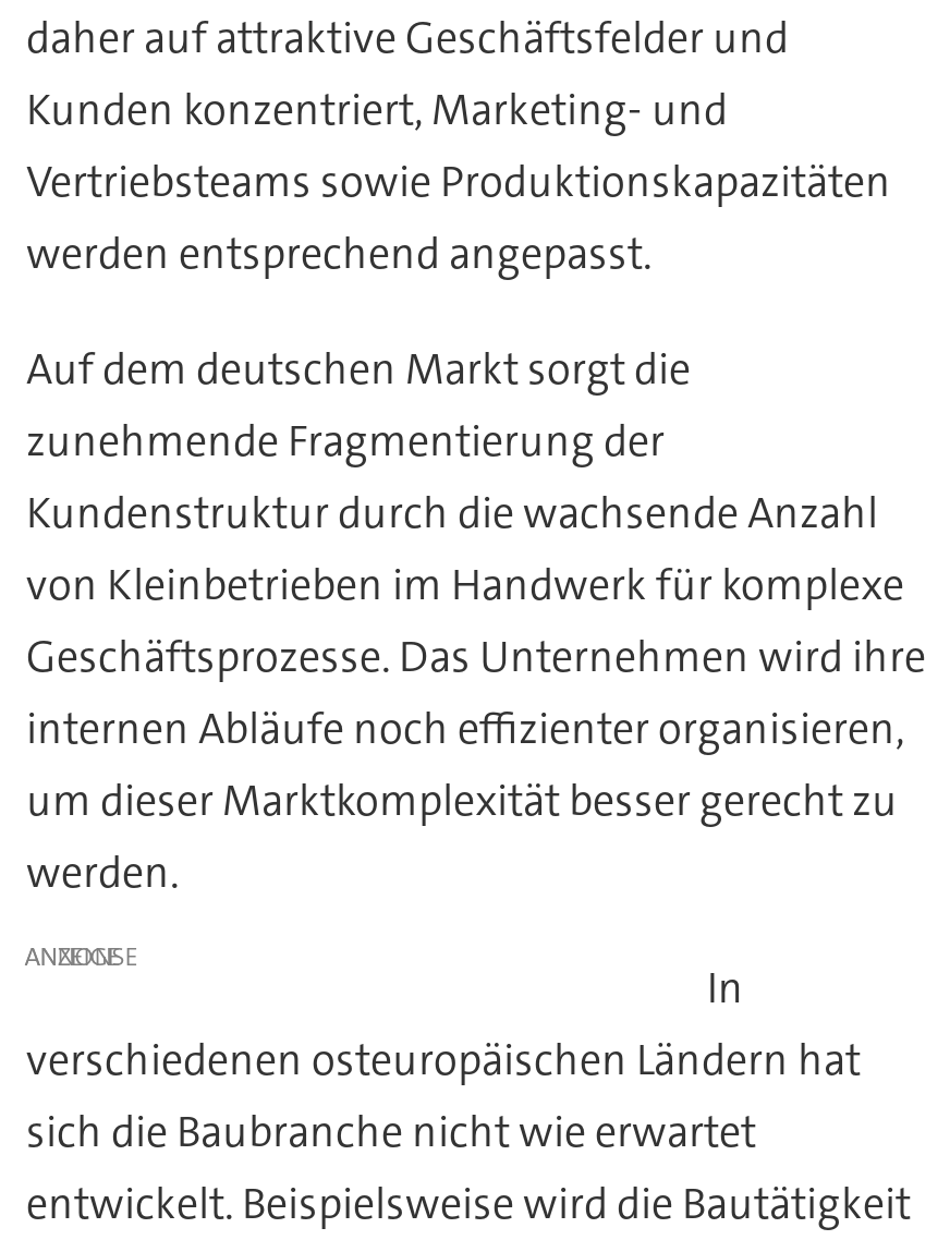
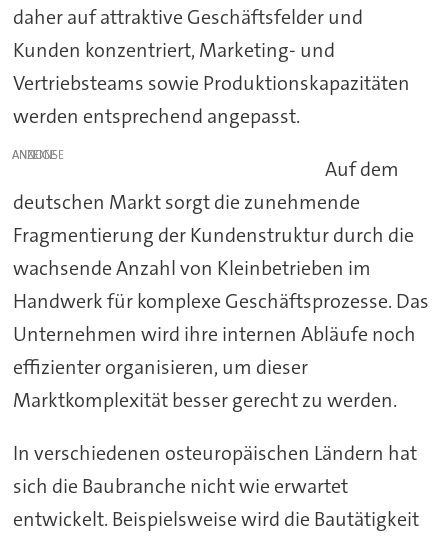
[26,340,926,900] Auf dem deutschen Markt sorgt die | zunehmende Fragmentierung der | Kundenstruktur durch die wachsende Anzahl | von Kleinbetrieben im Handwerk für komplexe | Geschäftsprozesse. Das Unternehmen wird ihre | internen Abläufe noch effizienter organisieren, | um dieser Marktkomplexität besser gerecht zu | werden. -> none
moved [24,939,120,974] -> [12,147,56,163]: ANZEIGE
[26,958,861,1087] In | verschiedenen osteuropäischen Ländern hat -> [13,156,429,466] Auf dem | deutschen Markt sorgt die zunehmende | Fragmentierung der Kundenstruktur durch die | wachsende Anzahl von Kleinbetrieben im | Handwerk für komplexe Geschäftsprozesse. Das | Unternehmen wird ihre internen Abläufe noch | effizienter organisieren, um dieser | Marktkomplexität besser gerecht zu werden. | In verschiedenen osteuropäischen Ländern hat

